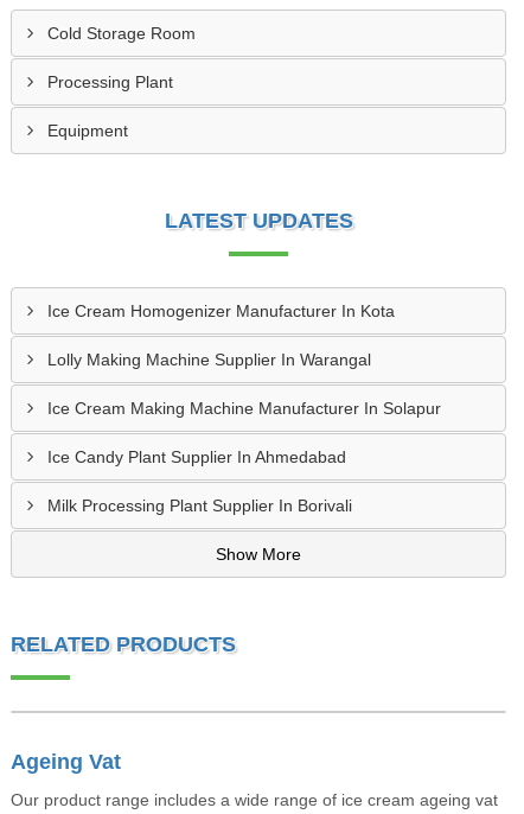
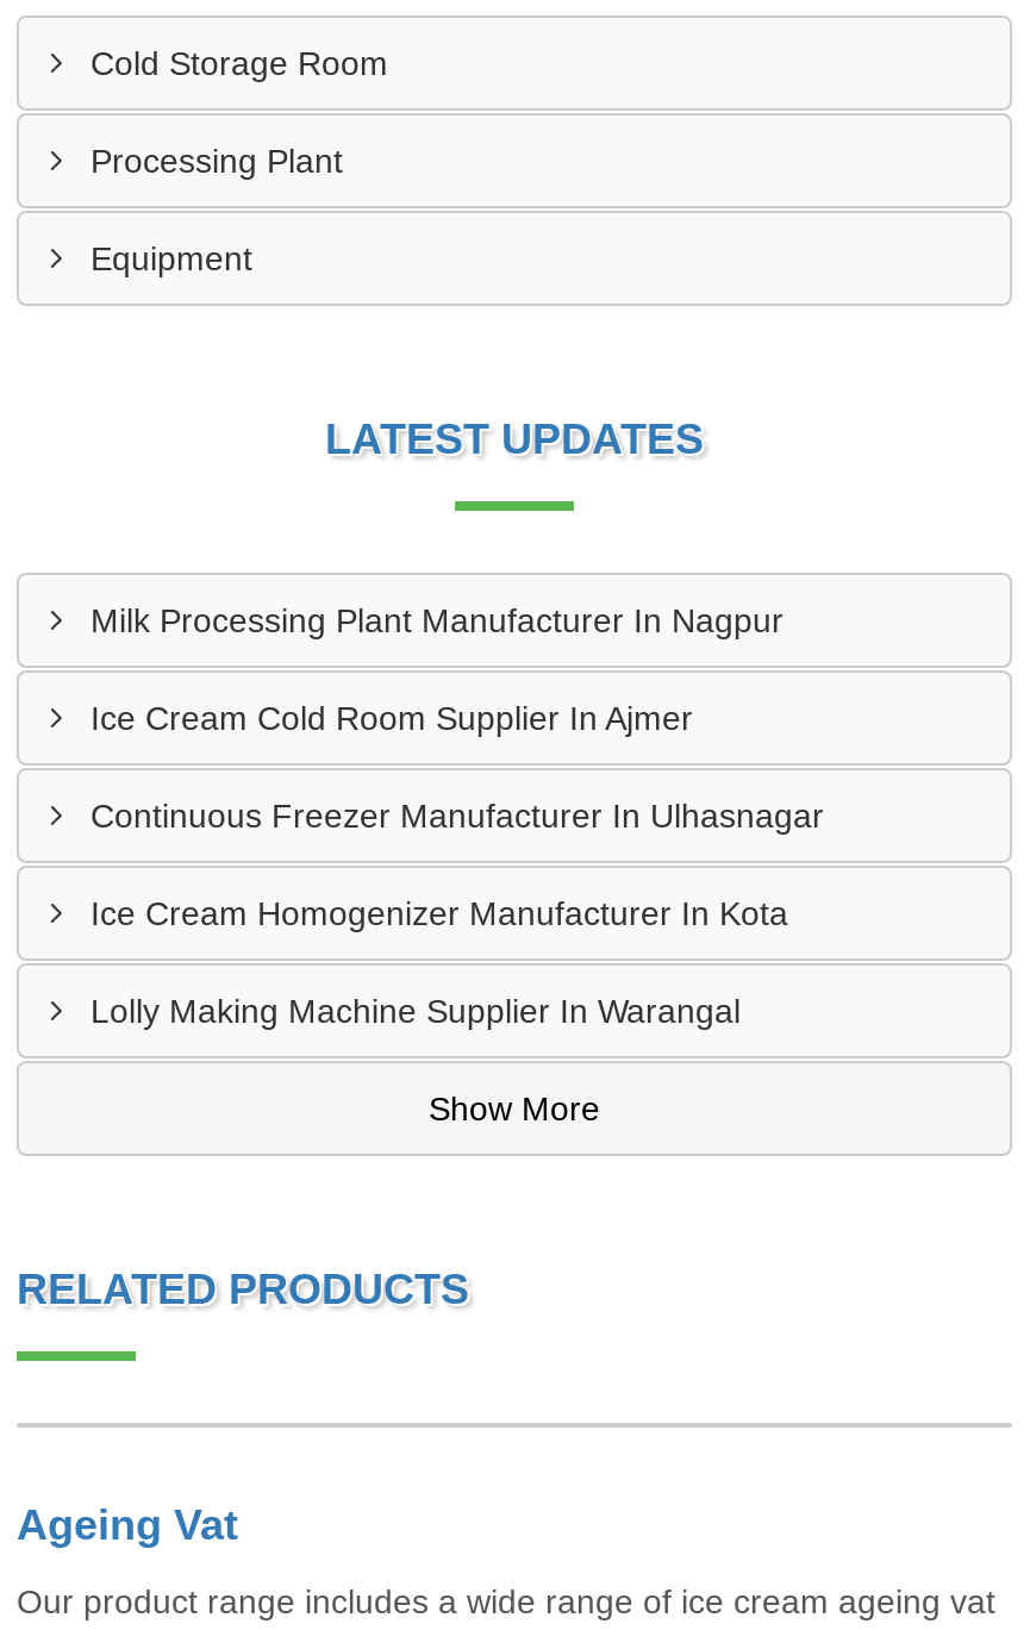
none -> [90,601,824,835] Milk Processing Plant Manufacturer In Nagpur | Ice Cream Cold Room Supplier In Ajmer | Continuous Freezer Manufacturer In Ulhasnagar
moved [47,301,395,369] -> [90,894,788,1030]: Ice Cream Homogenizer Manufacturer In Kota | Lolly Making Machine Supplier In Warangal
[47,399,441,515] Ice Cream Making Machine Manufacturer In Solapur | Ice Candy Plant Supplier In Ahmedabad | Milk Processing Plant Supplier In Borivali -> none

